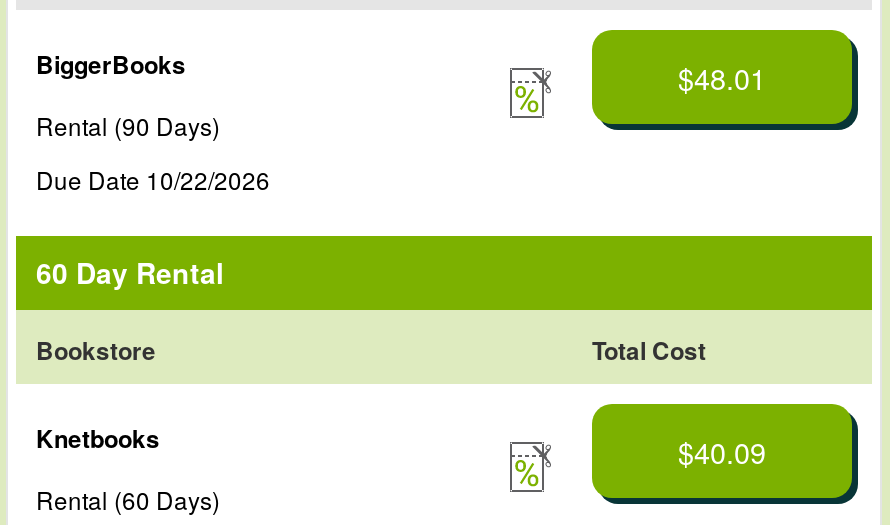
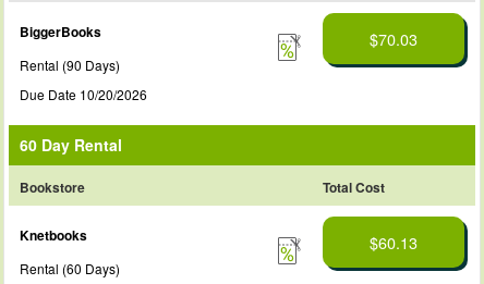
[678,56,766,98] $48.01 -> [370,27,418,50] $70.03
[36,162,270,196] Due Date 10/22/2026 -> [20,85,147,103] Due Date 10/20/2026
[678,430,766,472] $40.09 -> [370,231,418,254] $60.13

